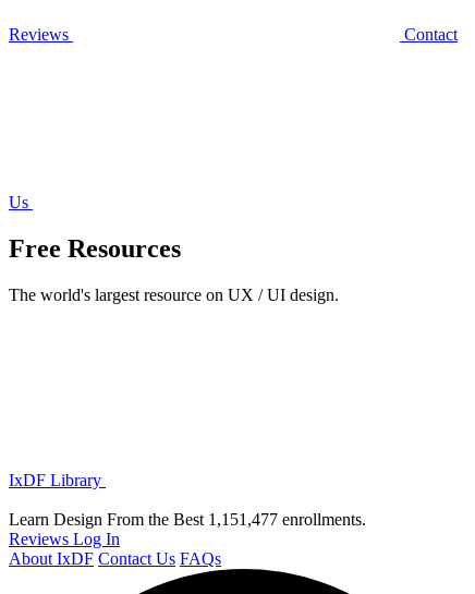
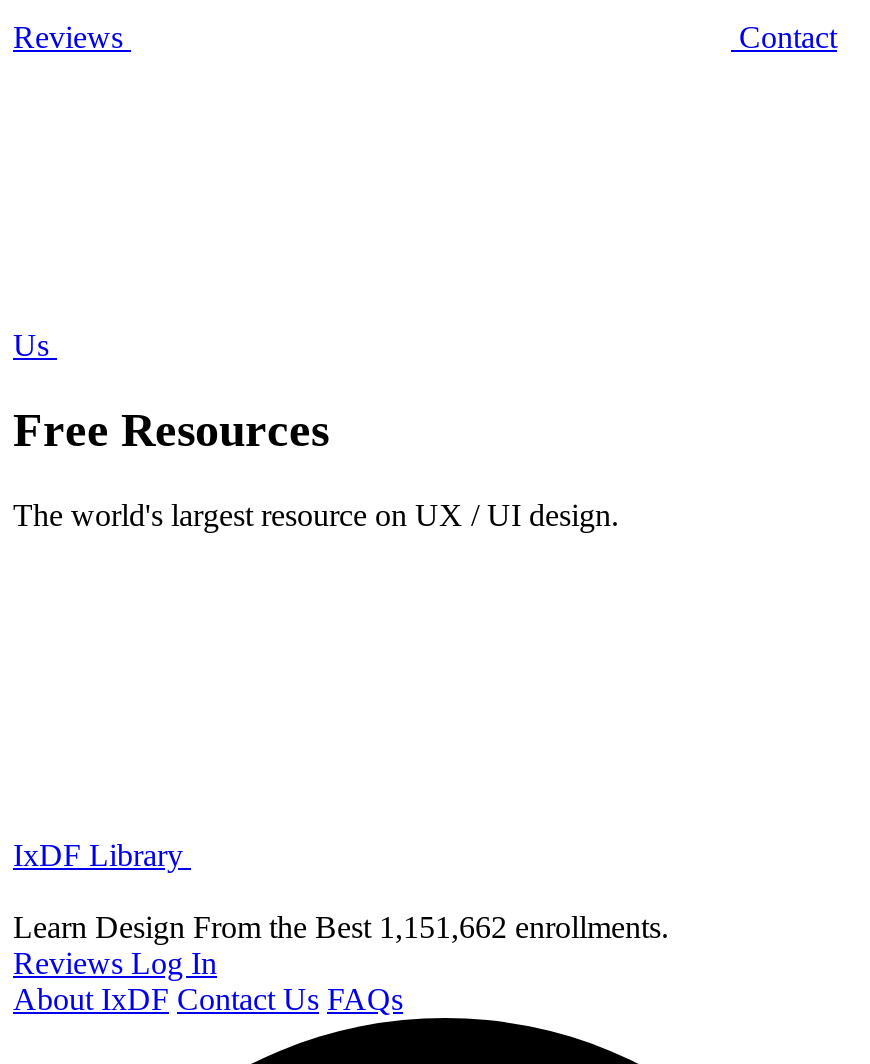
[9,510,366,528] Learn Design From the Best 1,151,477 enrollments. -> [13,909,669,943] Learn Design From the Best 1,151,662 enrollments.

